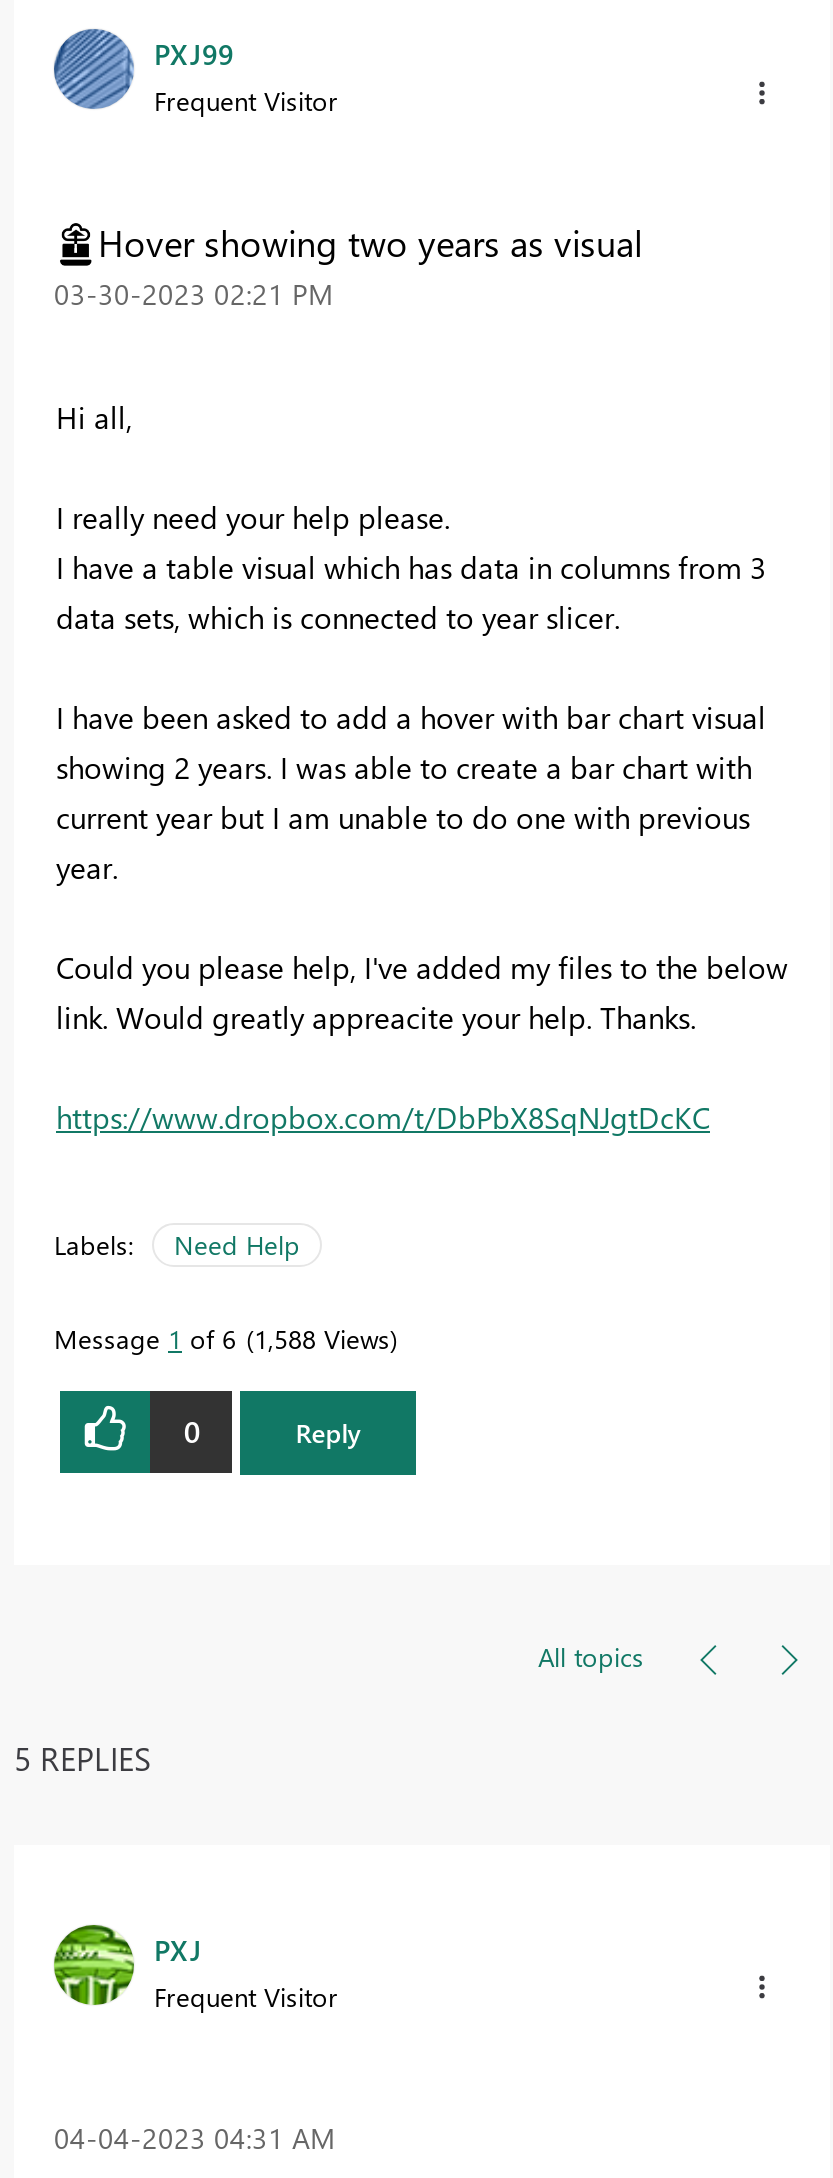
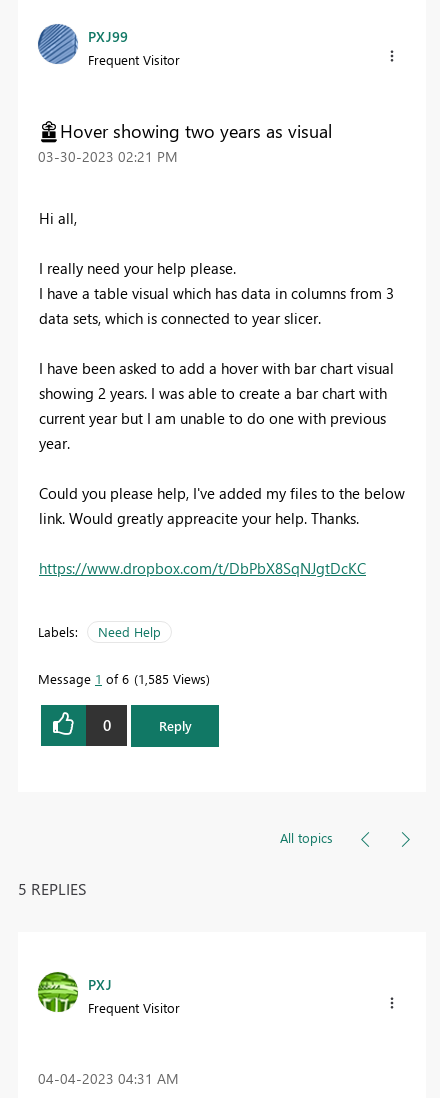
[54,1320,390,1354] Message 1 of 6 1,588 Views -> [38,670,206,687] Message 1 of 6 1,585 Views

